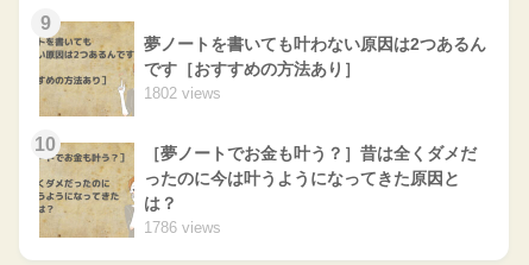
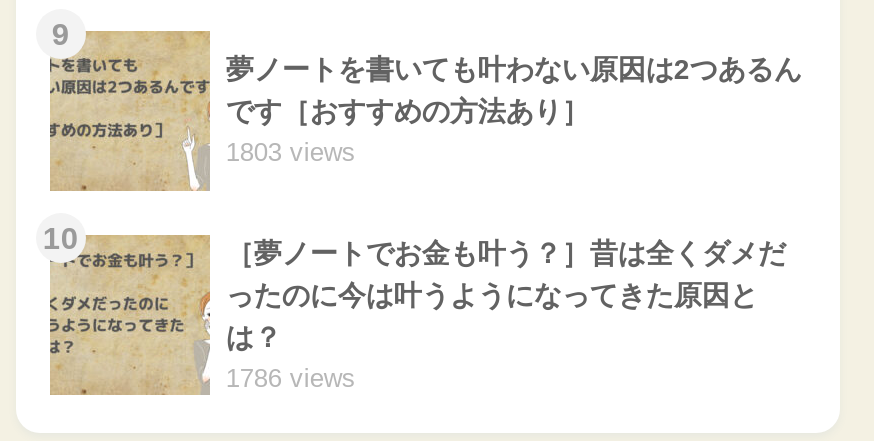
[144,84,221,102] 1802 views -> [226,136,356,166] 1803 views

